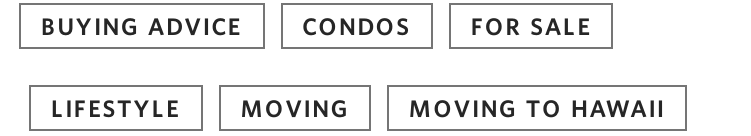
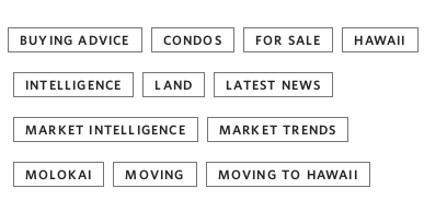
[51,93,181,121] LIFESTYLE -> [25,32,406,181] HAWAII | INTELLIGENCE | LAND | LATEST NEWS | MARKET INTELLIGENCE | MARKET TRENDS | MOLOKAI

